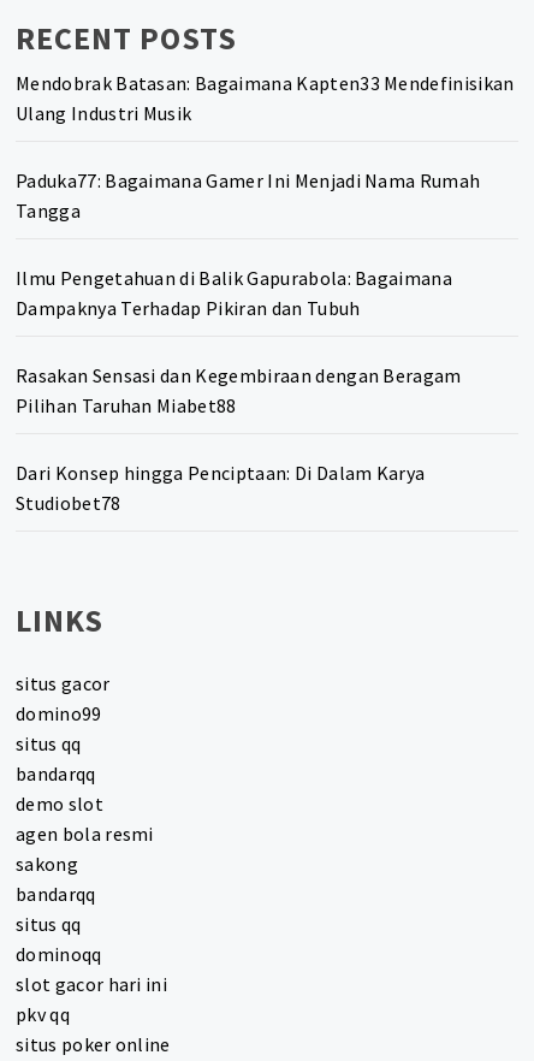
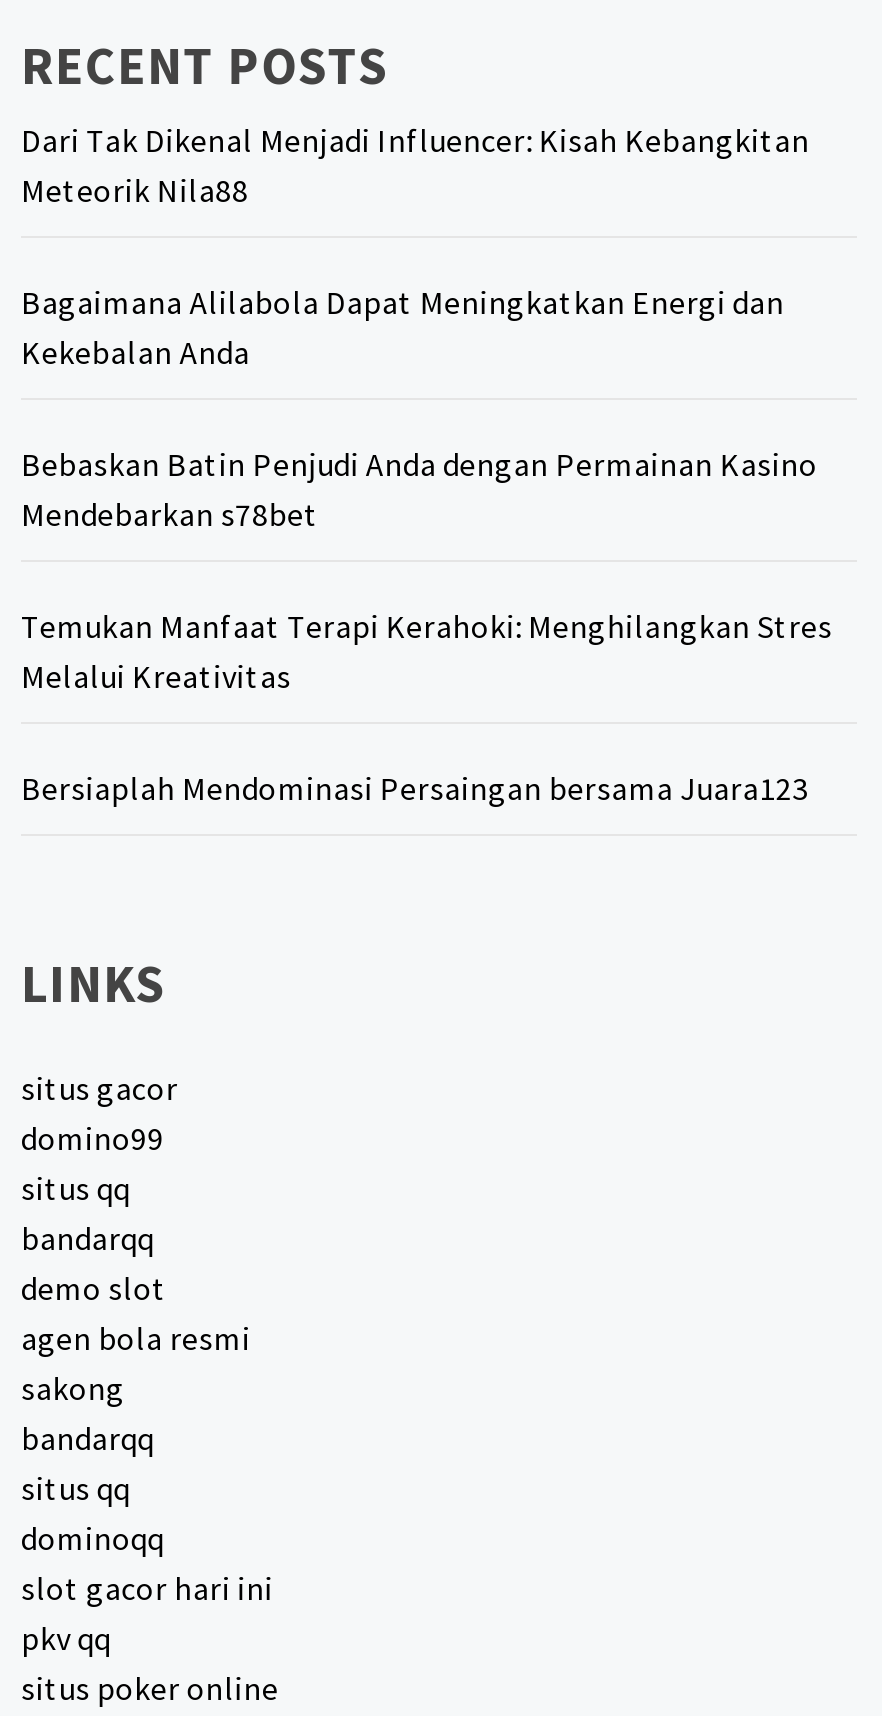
[16,71,514,126] Mendobrak Batasan: Bagaimana Kapten33 Mendefinisikan | Ulang Industri Musik -> [21,121,810,211] Dari Tak Dikenal Menjadi Influencer: Kisah Kebangkitan | Meteorik Nila88
[16,169,480,223] Paduka77: Bagaimana Gamer Ini Menjadi Nama Rumah | Tangga -> [21,283,784,373] Bagaimana Alilabola Dapat Meningkatkan Energi dan | Kekebalan Anda
[16,266,452,320] Ilmu Pengetahuan di Balik Gapurabola: Bagaimana | Dampaknya Terhadap Pikiran dan Tubuh -> [21,445,818,535] Bebaskan Batin Penjudi Anda dengan Permainan Kasino | Mendebarkan s78bet
[16,364,461,418] Rasakan Sensasi dan Kegembiraan dengan Beragam | Pilihan Taruhan Miabet88 -> [21,607,832,697] Temukan Manfaat Terapi Kerahoki: Menghilangkan Stres | Melalui Kreativitas
[16,461,425,515] Dari Konsep hingga Penciptaan: Di Dalam Karya | Studiobet78 -> [21,769,809,809] Bersiaplah Mendominasi Persaingan bersama Juara123

